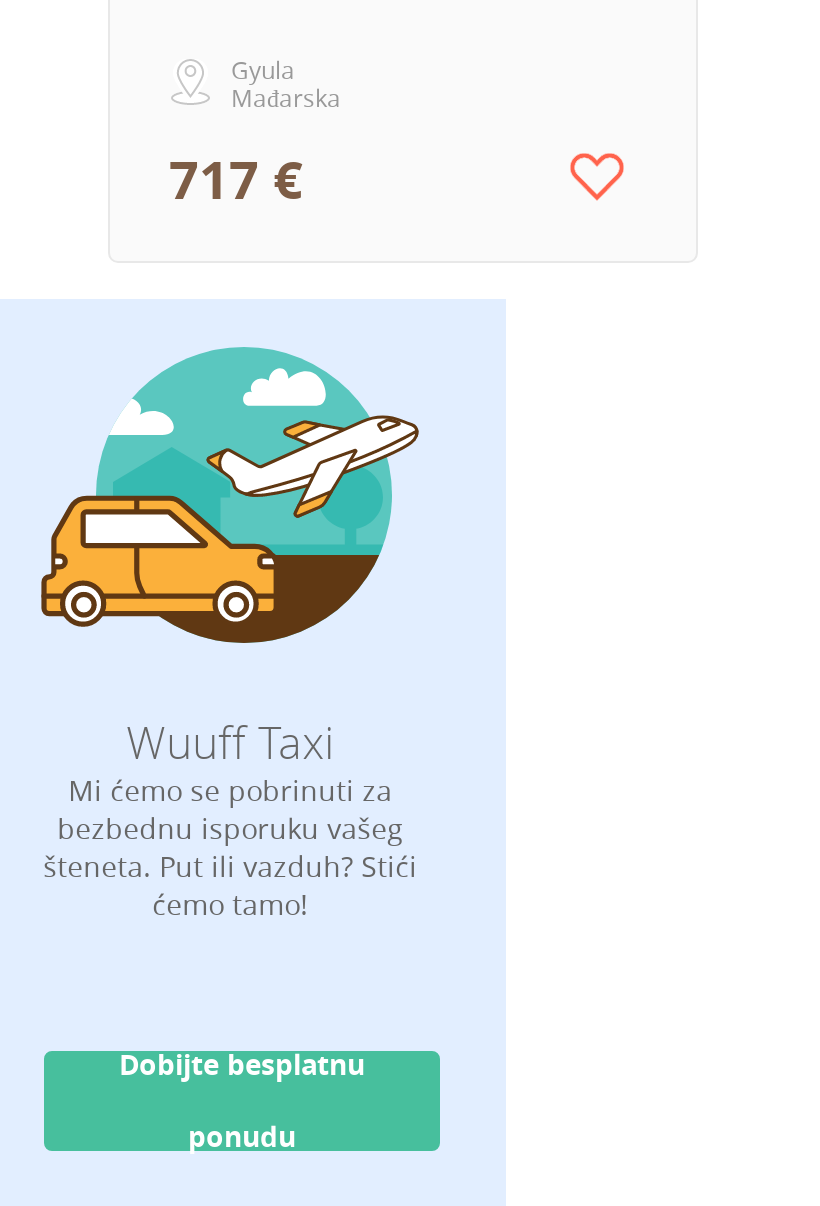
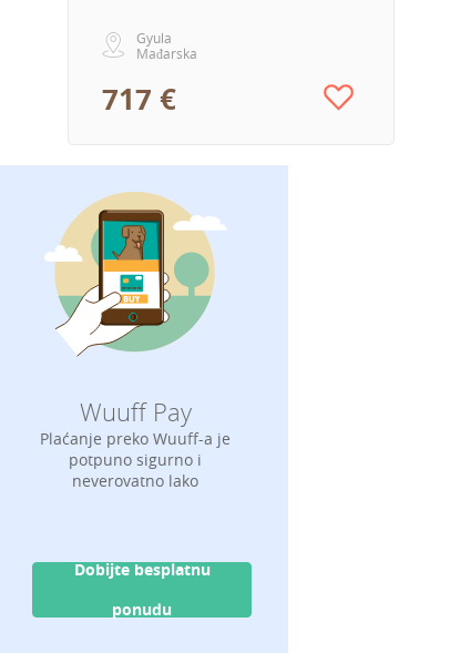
[38,345,422,924] [image] | Wuuff Taxi | Mi ćemo se pobrinuti za | bezbednu isporuku vašeg | šteneta. Put ili vazduh? Stići | ćemo tamo! -> [32,192,231,492] [image] | Wuuff Pay | Plaćanje preko Wuuff-a je | potpuno sigurno i | neverovatno lako

